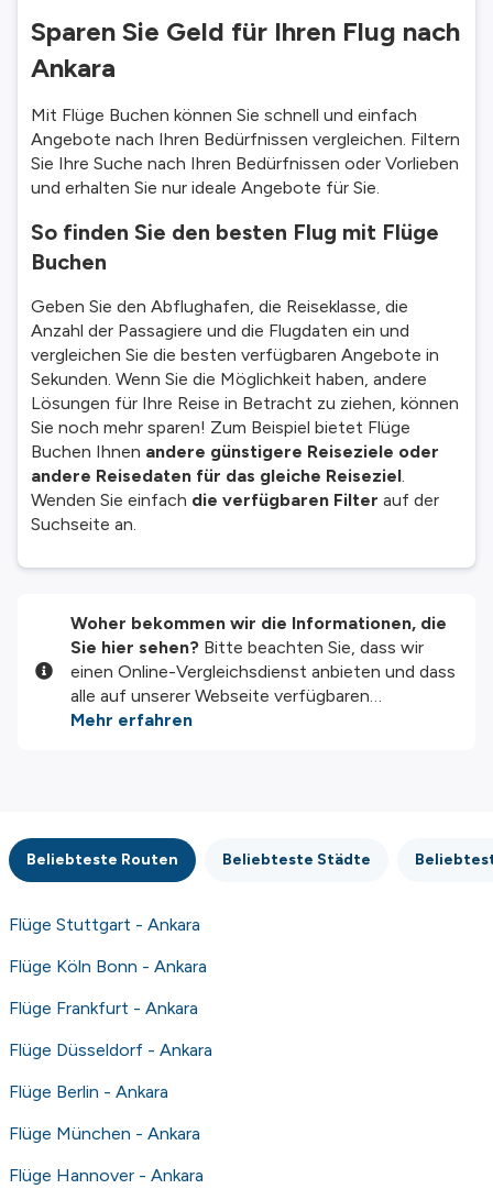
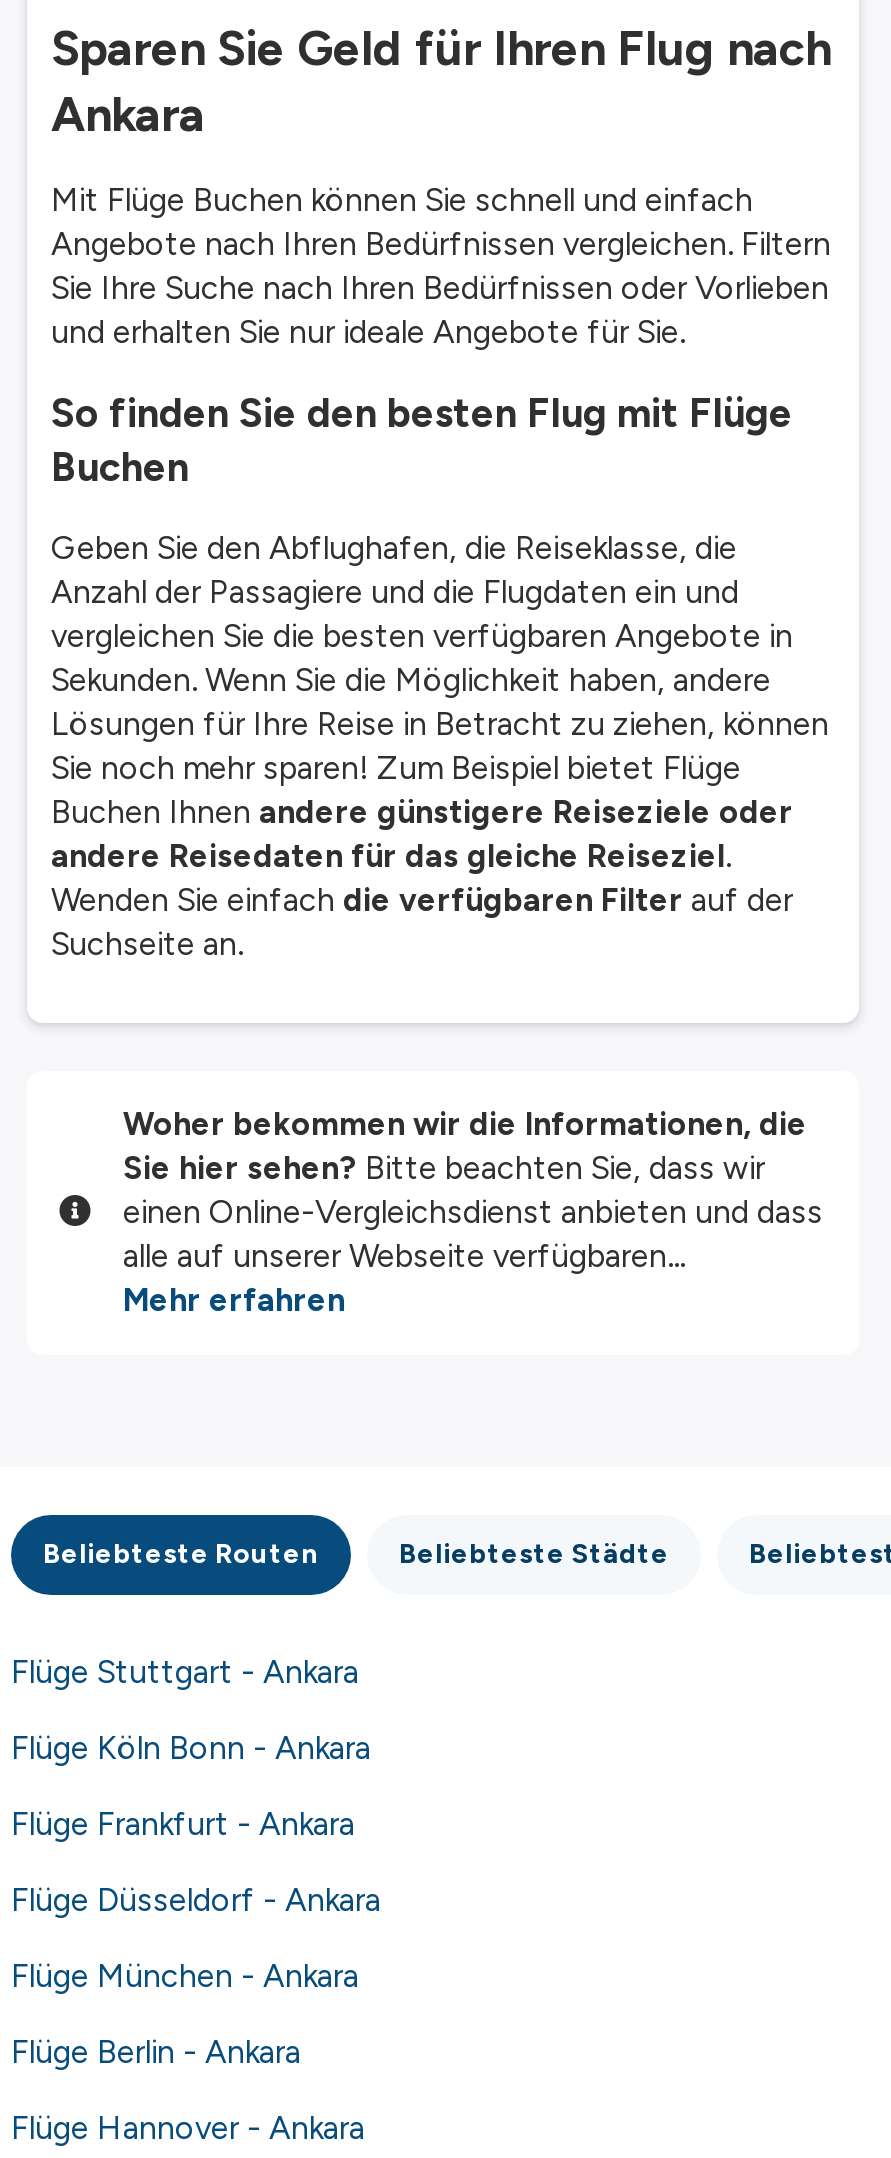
moved [9,1081,168,1102] -> [11,2033,301,2071]: Flüge Berlin - Ankara
moved [9,1123,200,1144] -> [11,1957,359,1995]: Flüge München - Ankara

